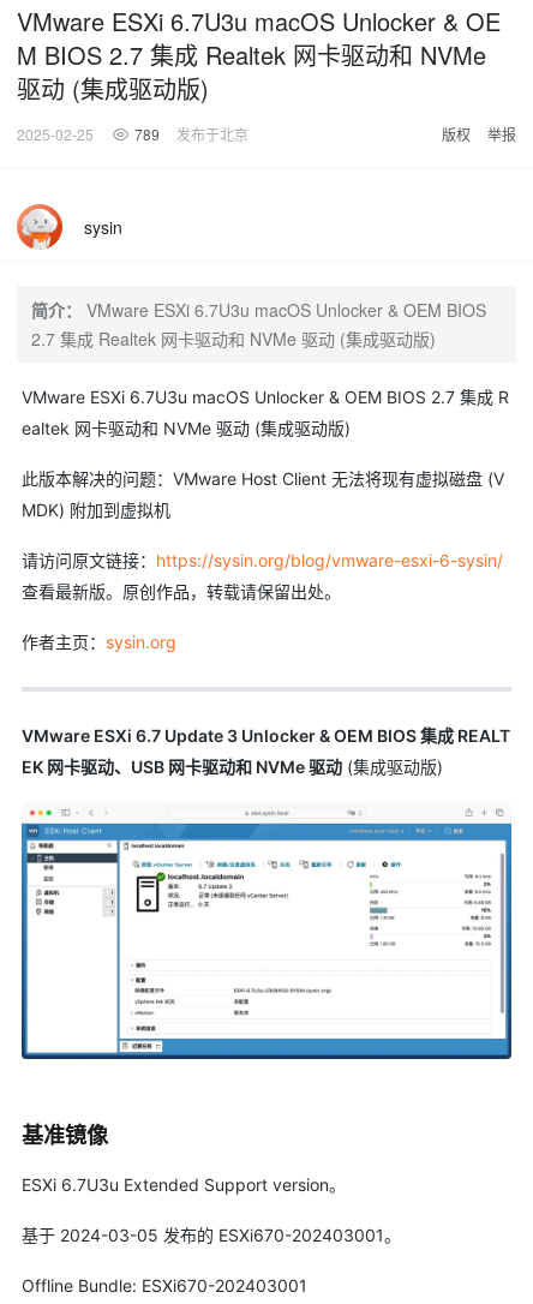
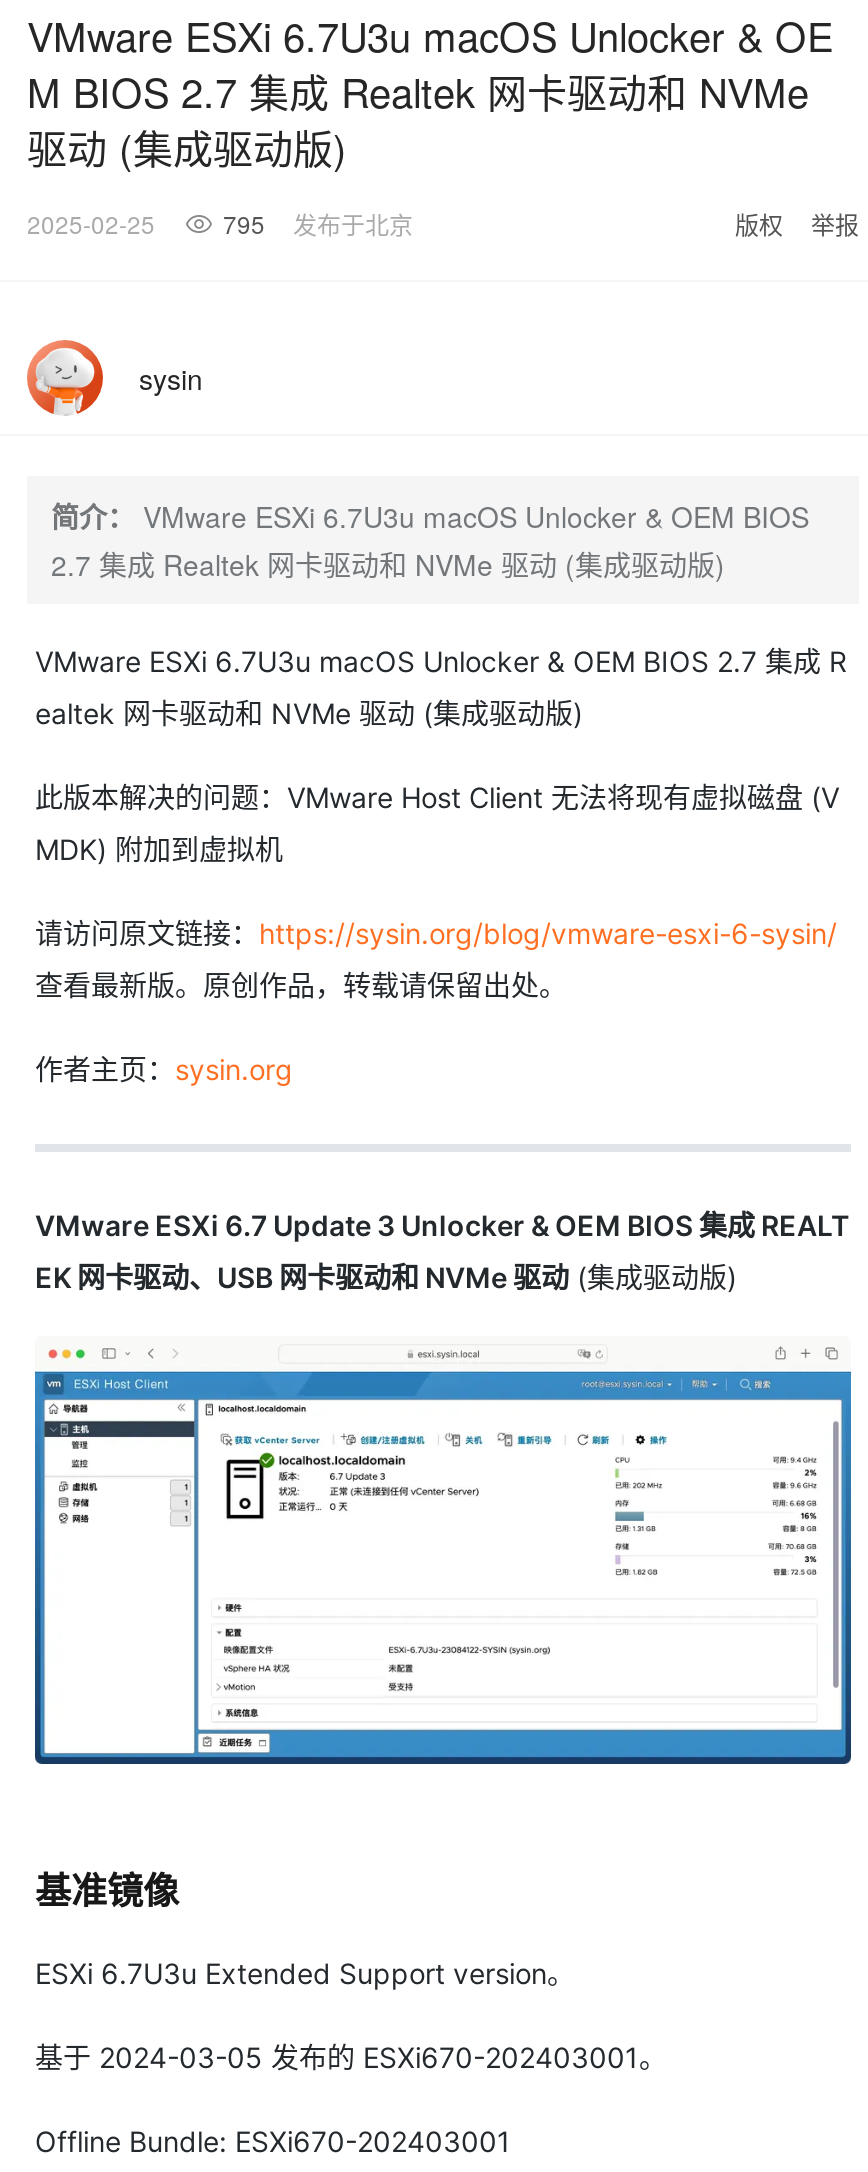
[17,124,248,144] 2025-02-25 789 发布于北京 -> [27,206,413,240] 2025-02-25 795 发布于北京

